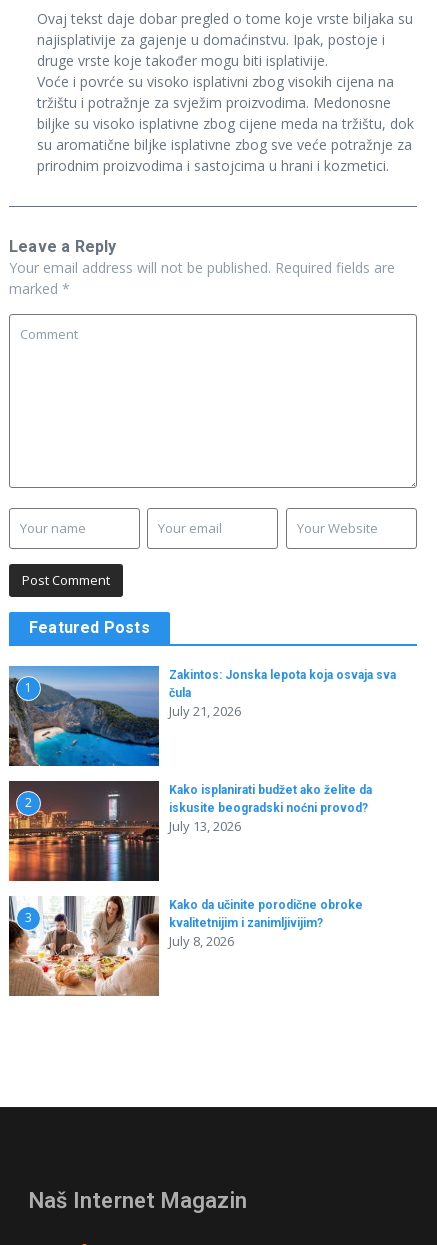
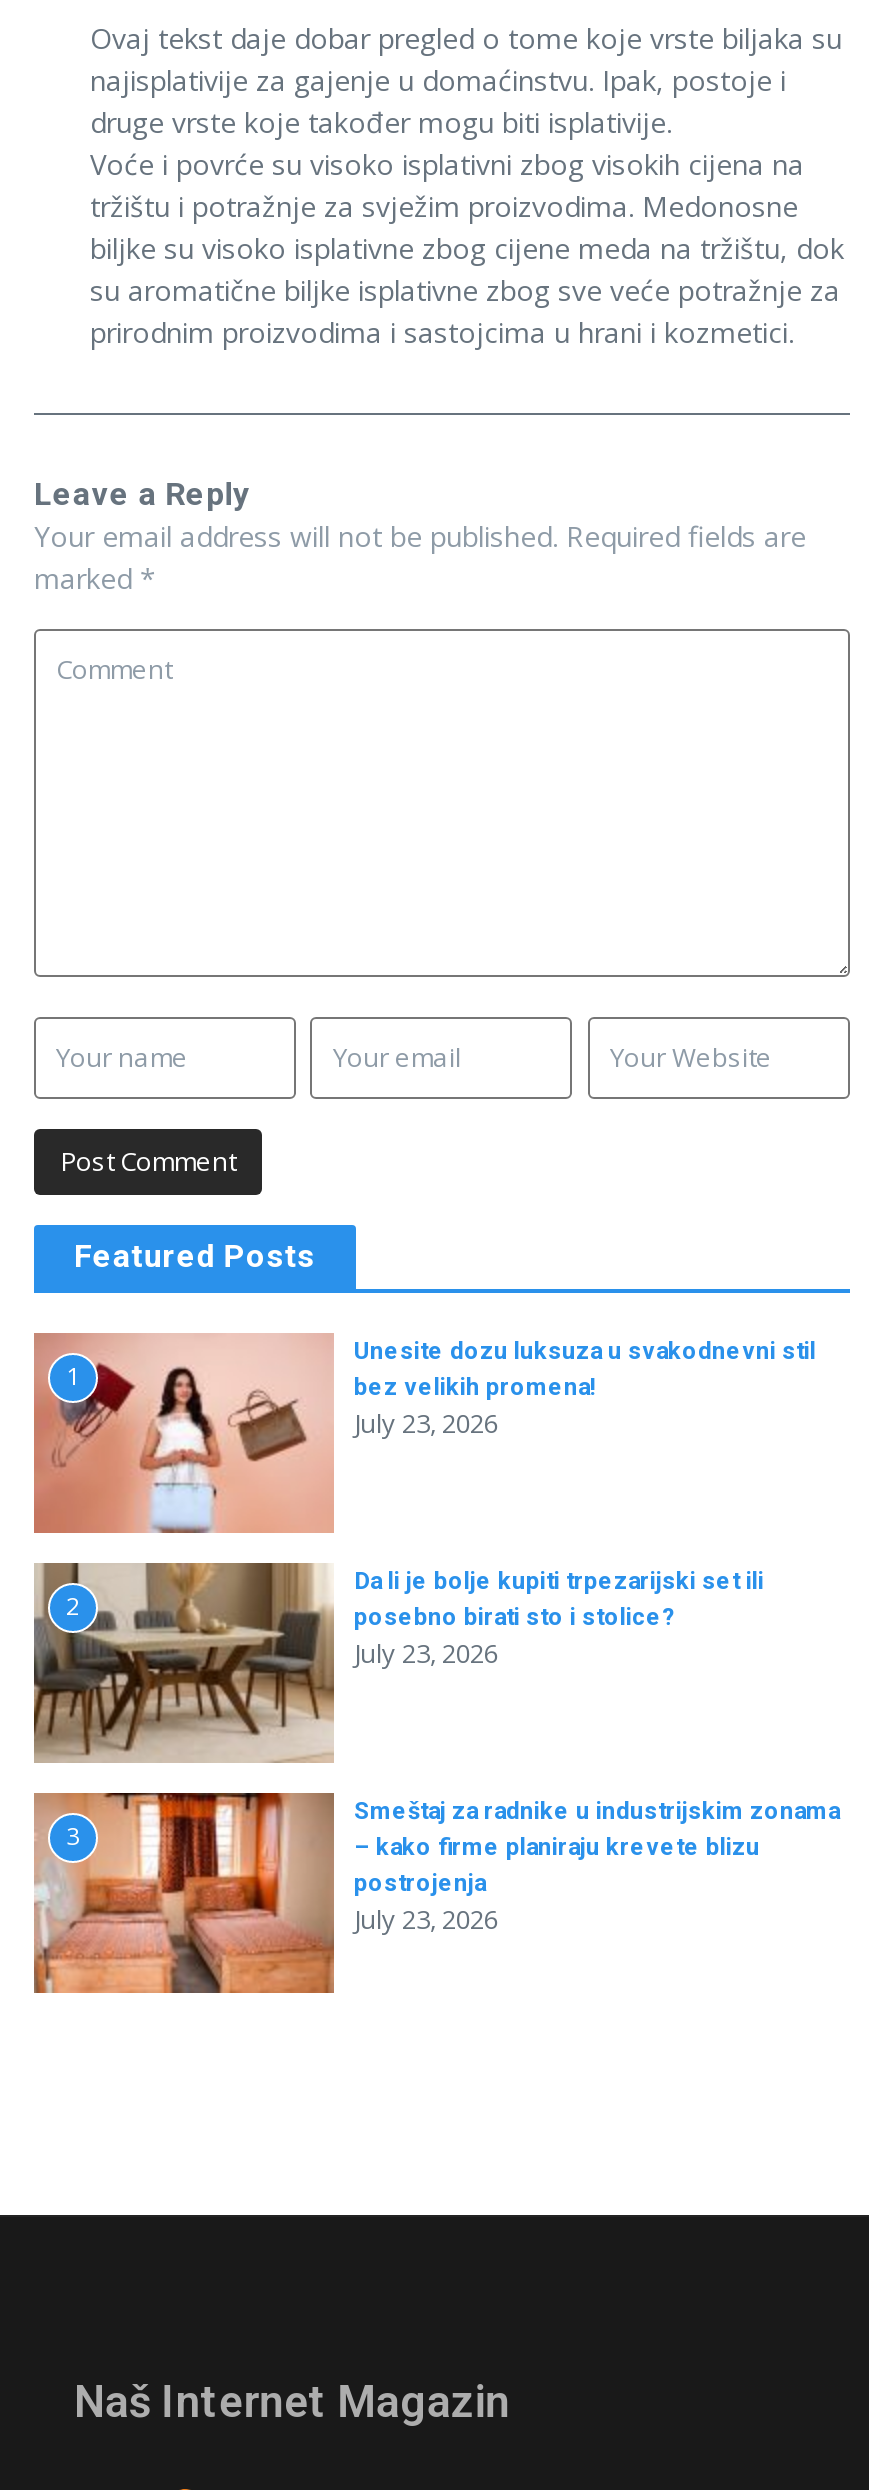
[8,665,396,767] [image] | Zakintos: Jonska lepota koja osvaja sva | čula | July 21, 2026 -> [32,1332,816,1536] [image] | Unesite dozu luksuza u svakodnevni stil | bez velikih promena! | July 23, 2026
[8,780,372,882] [image] | Kako isplanirati budžet ako želite da | iskusite beogradski noćni provod? | July 13, 2026 -> [32,1562,764,1764] [image] | Da li je bolje kupiti trpezarijski set ili | posebno birati sto i stolice? | July 23, 2026
[8,895,363,997] [image] | Kako da učinite porodične obroke | kvalitetnijim i zanimljivijim? | July 8, 2026 -> [32,1790,840,1994] [image] | Smeštaj za radnike u industrijskim zonama | – kako firme planiraju krevete blizu | postrojenja | July 23, 2026

